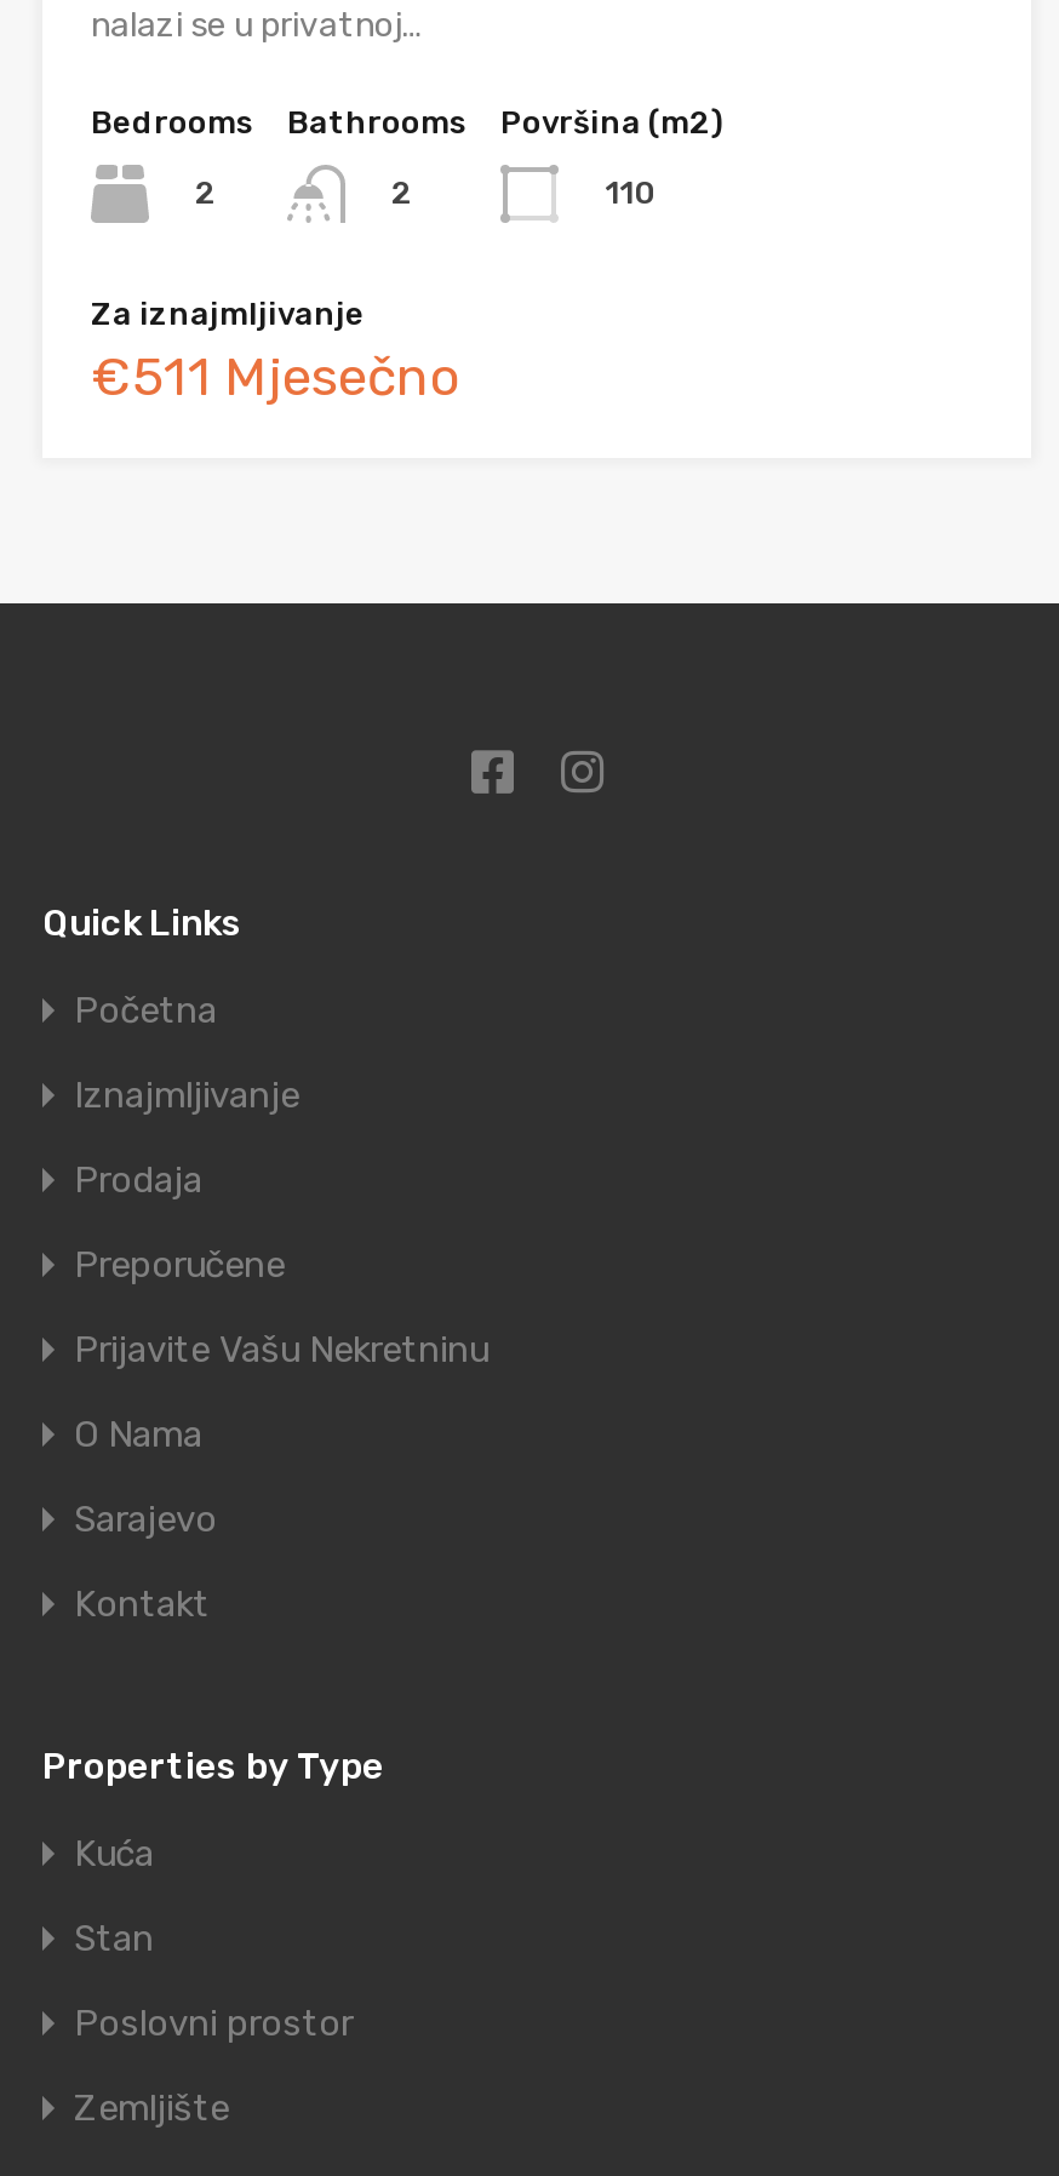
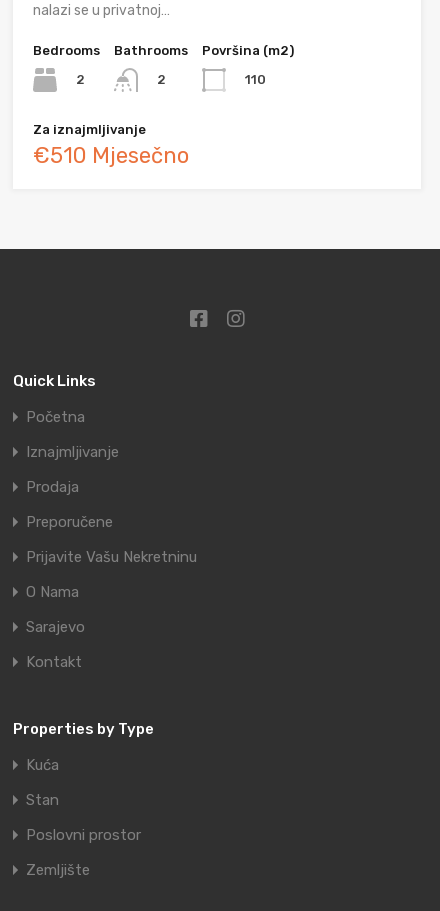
[91,345,459,410] €511 Mjesečno -> [33,142,189,169] €510 Mjesečno

